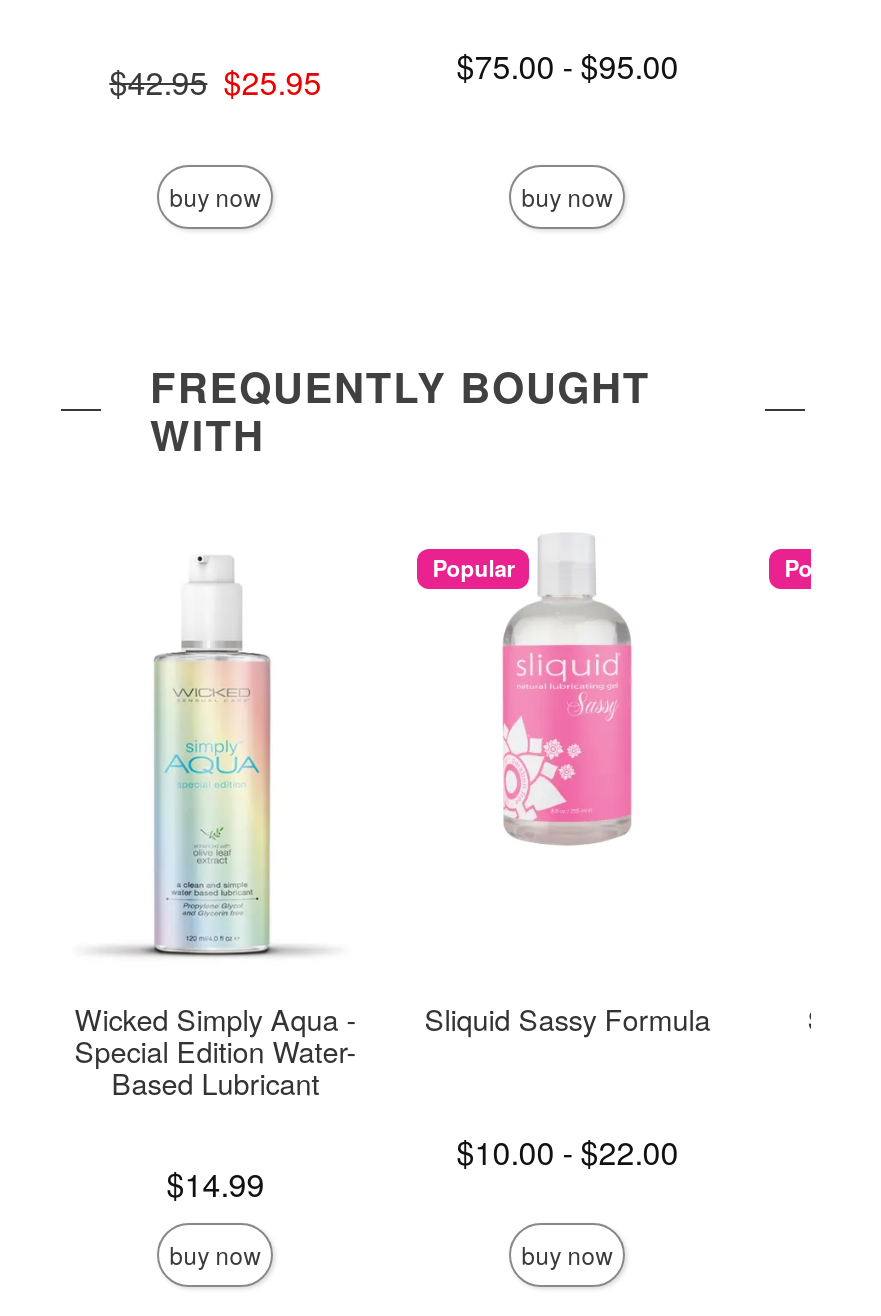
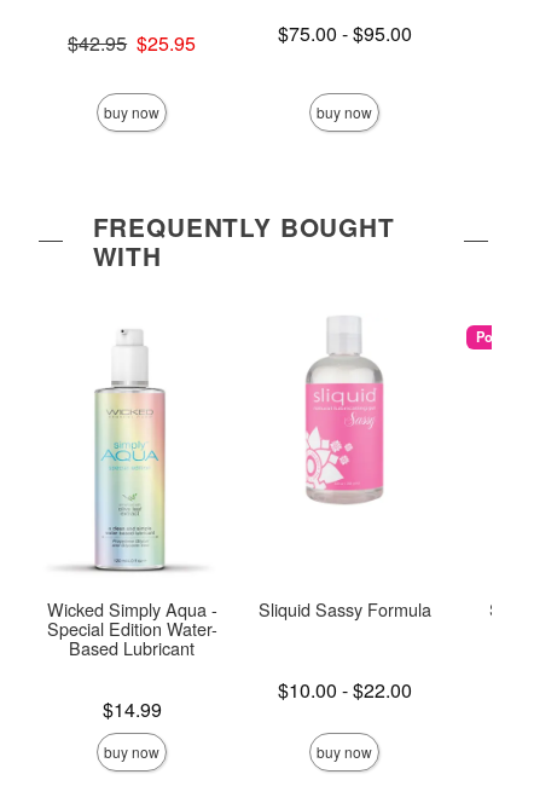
[432,551,514,583] Popular -> none

